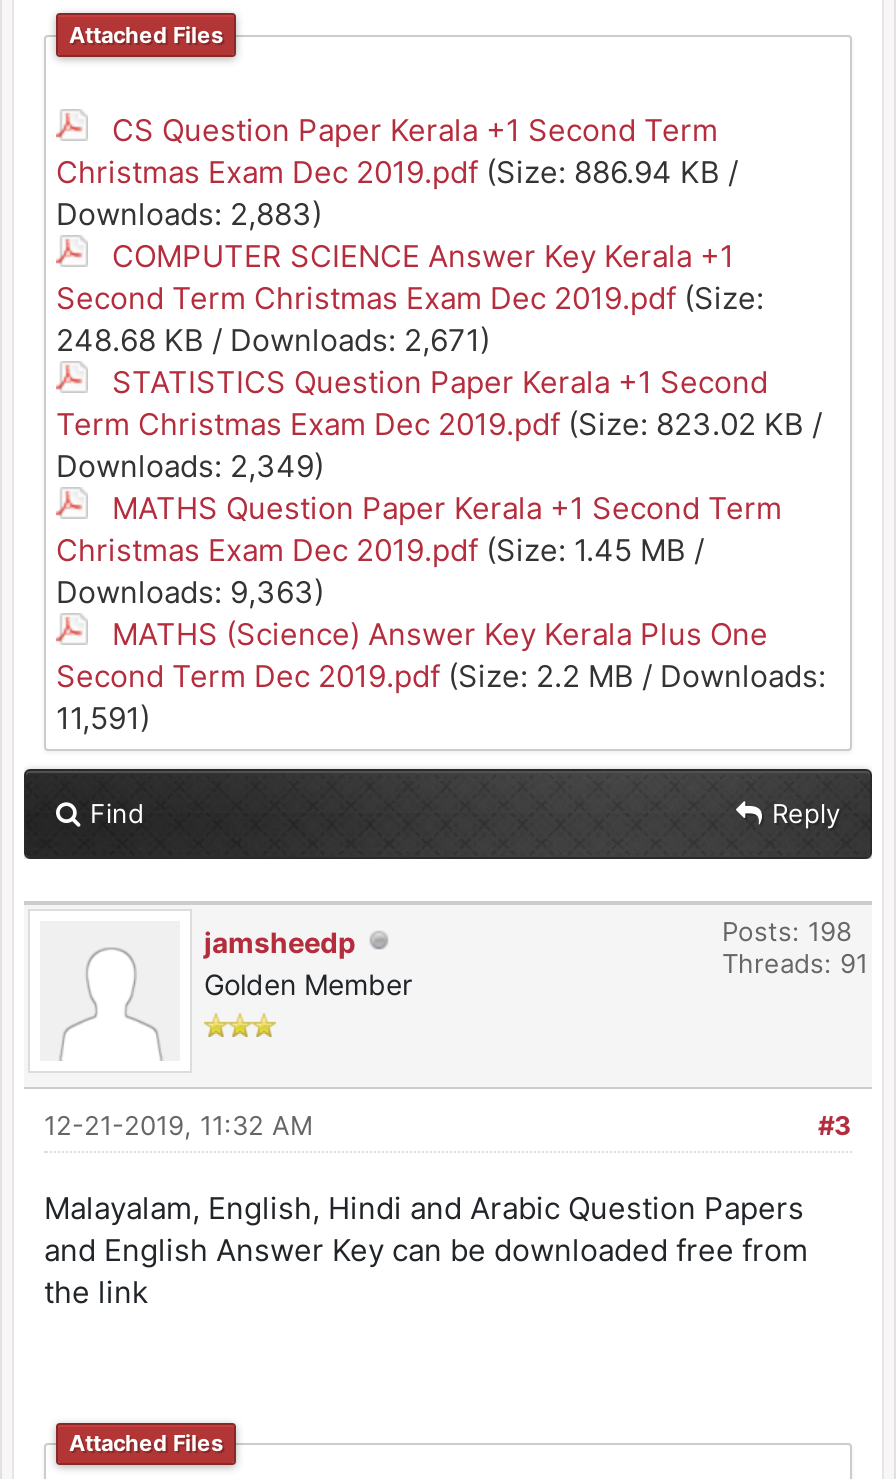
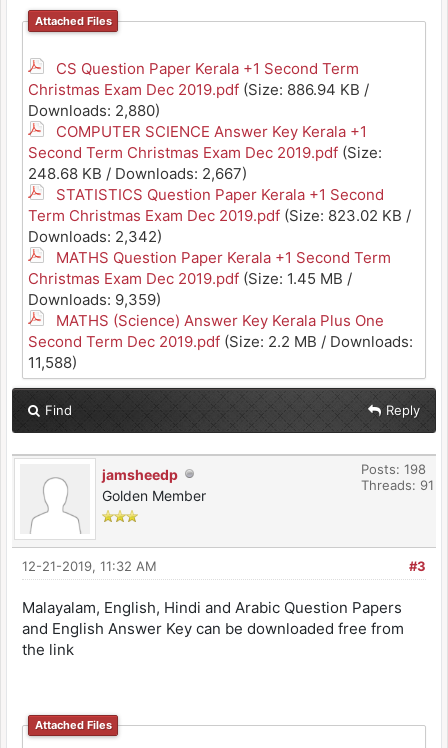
[56,195,330,233] Downloads: 2,883) -> [28,101,164,120] Downloads: 2,880)
[56,321,498,359] 248.68 KB / Downloads: 2,671) -> [28,164,251,183] 248.68 KB / Downloads: 2,667)
[56,447,332,485] Downloads: 2,349) -> [28,227,166,246] Downloads: 2,342)
[56,573,332,611] Downloads: 9,363) -> [28,290,165,309] Downloads: 9,359)
[56,699,150,737] 11,591) -> [28,353,77,372] 11,588)

